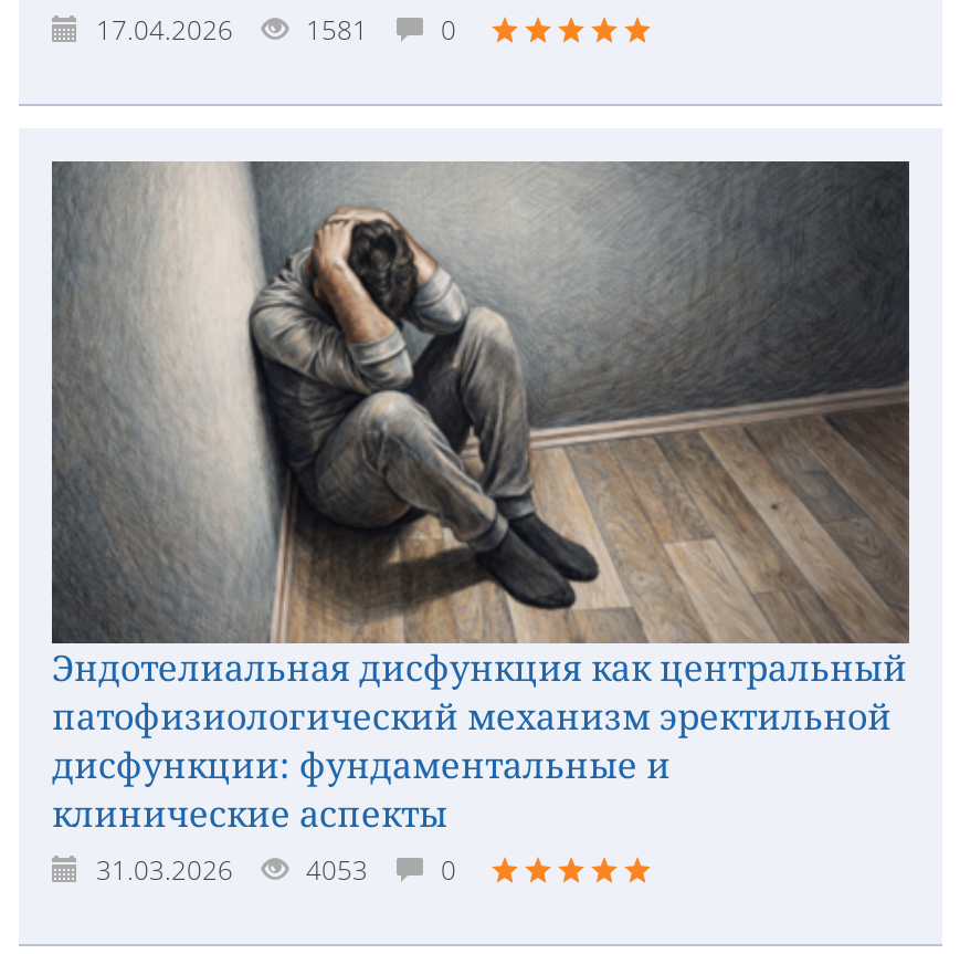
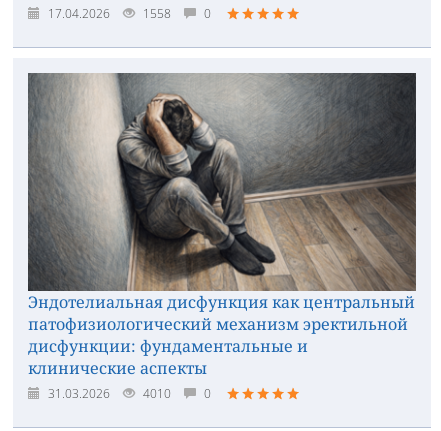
[89,11,456,49] 17.04.2026 1581 0 -> [45,5,211,22] 17.04.2026 1558 0
[89,852,456,889] 31.03.2026 4053 0 -> [45,385,211,402] 31.03.2026 4010 0

